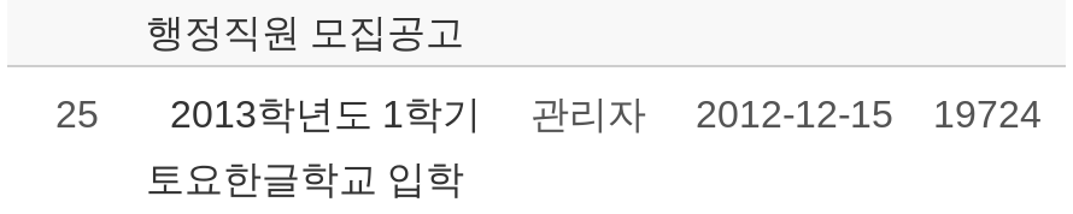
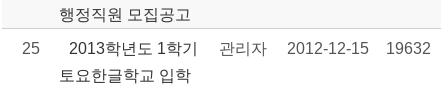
[55,94,1042,135] 25 2013학년도 1학기 관리자 2012-12-15 19724 -> [22,40,431,57] 25 2013학년도 1학기 관리자 2012-12-15 19632

